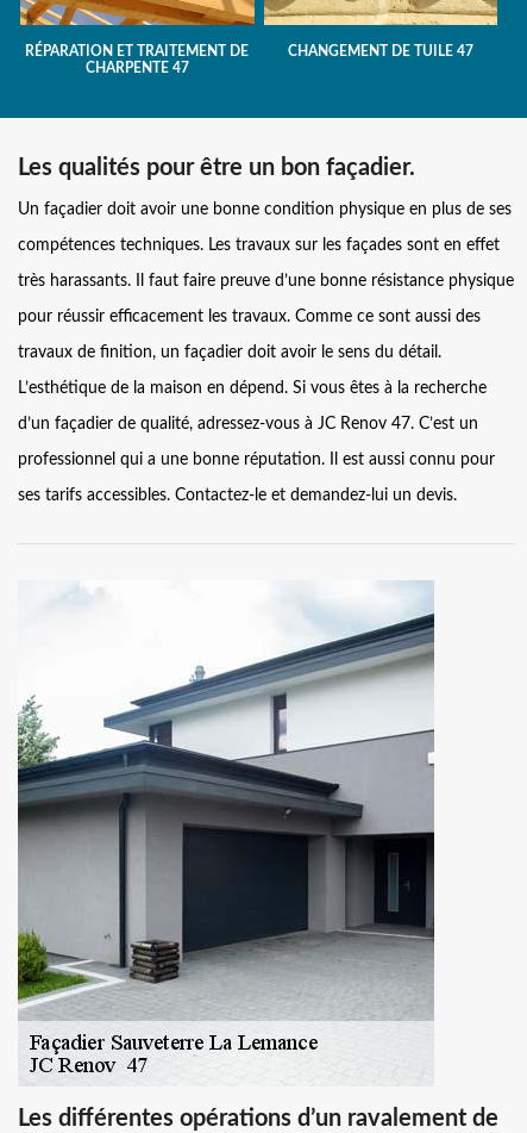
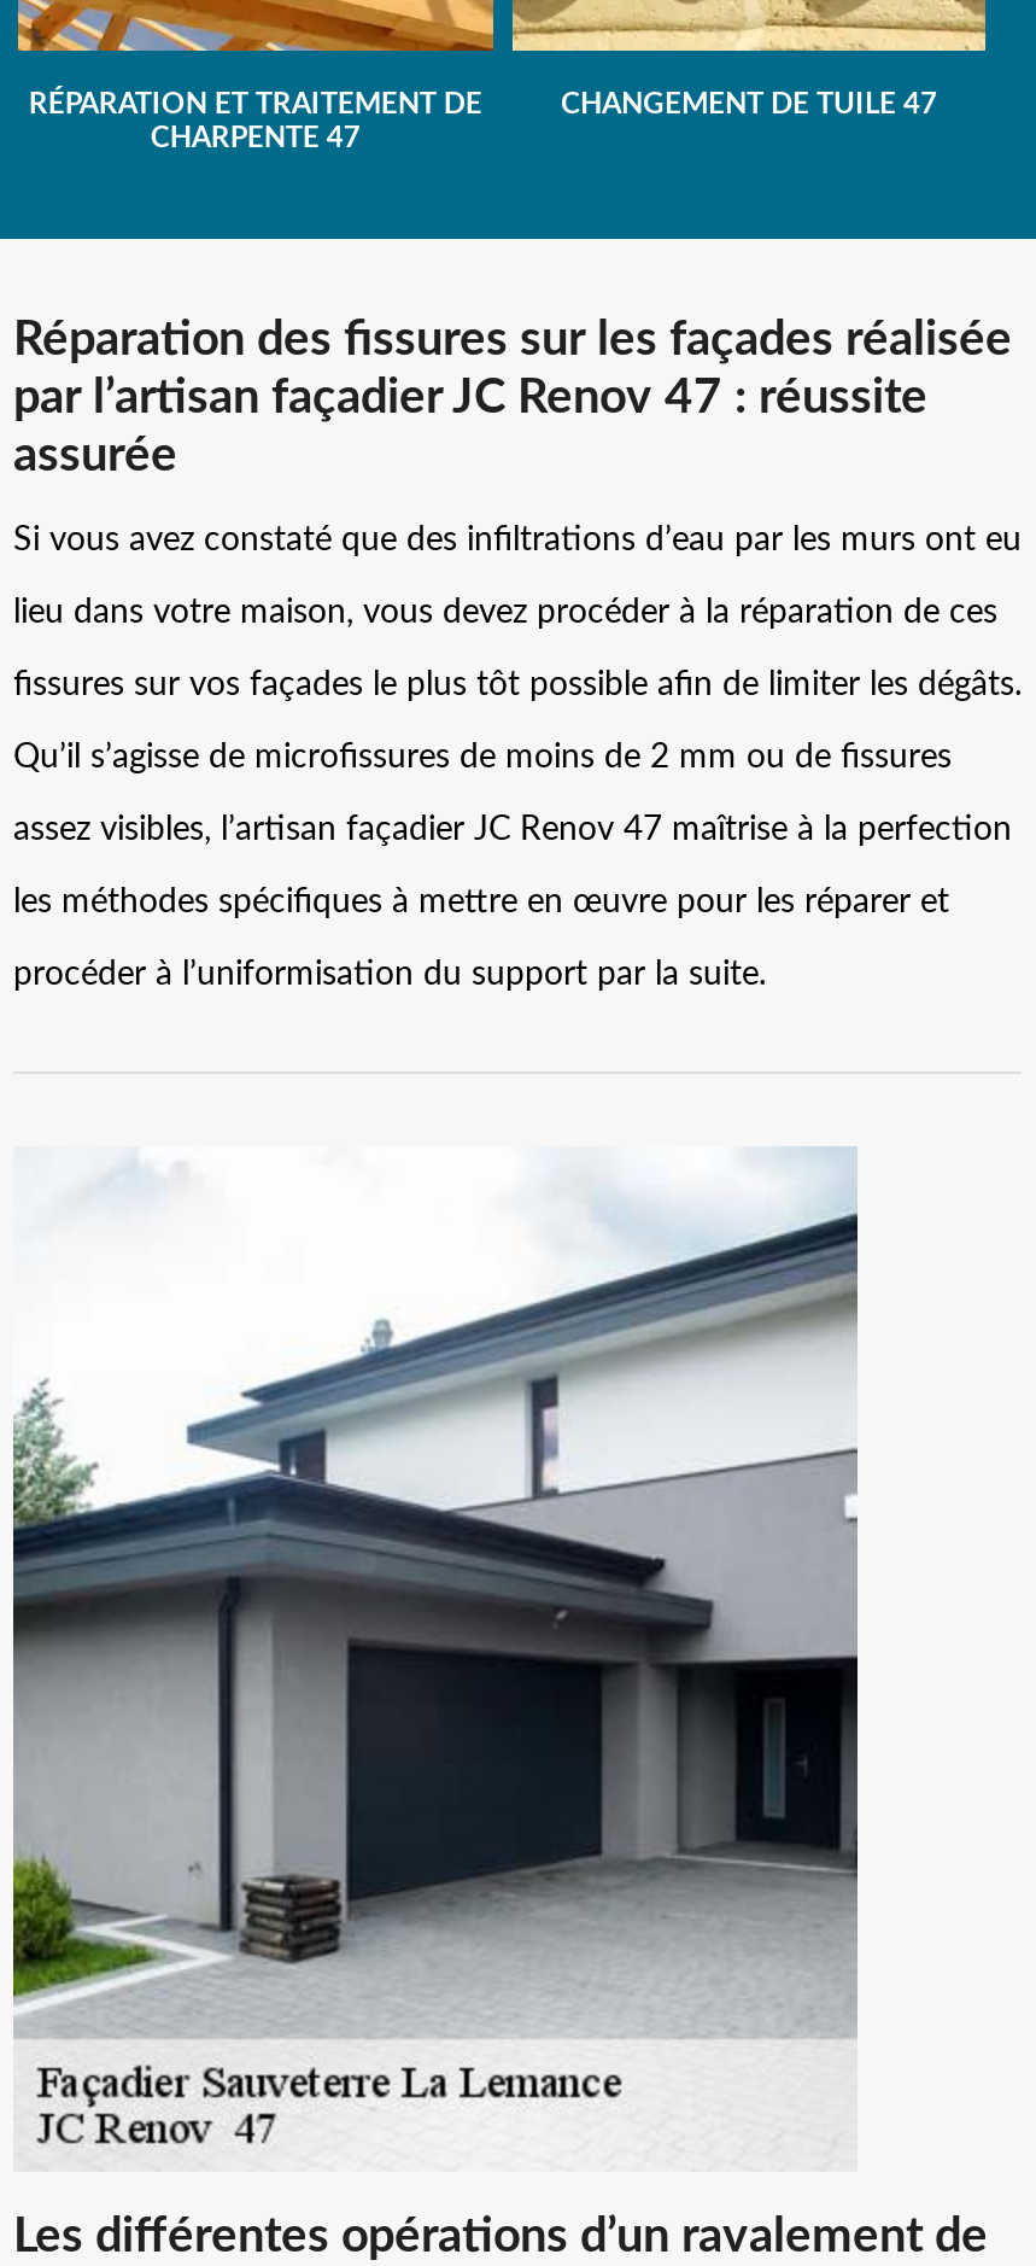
[18,156,514,504] Les qualités pour être un bon façadier. | Un façadier doit avoir une bonne condition physique en plus de ses | compétences techniques. Les travaux sur les façades sont en effet | très harassants. Il faut faire preuve d’une bonne résistance physique | pour réussir efficacement les travaux. Comme ce sont aussi des | travaux de finition, un façadier doit avoir le sens du détail. | L’esthétique de la maison en dépend. Si vous êtes à la recherche | d’un façadier de qualité, adressez-vous à JC Renov 47. C’est un | professionnel qui a une bonne réputation. Il est aussi connu pour | ses tarifs accessibles. Contactez-le et demandez-lui un devis. -> [13,316,1022,992] Réparation des fissures sur les façades réalisée | par l’artisan façadier JC Renov 47 : réussite | assurée | Si vous avez constaté que des infiltrations d’eau par les murs ont eu | lieu dans votre maison, vous devez procéder à la réparation de ces | fissures sur vos façades le plus tôt possible afin de limiter les dégâts. | Qu’il s’agisse de microfissures de moins de 2 mm ou de fissures | assez visibles, l’artisan façadier JC Renov 47 maîtrise à la perfection | les méthodes spécifiques à mettre en œuvre pour les réparer et | procéder à l’uniformisation du support par la suite.

